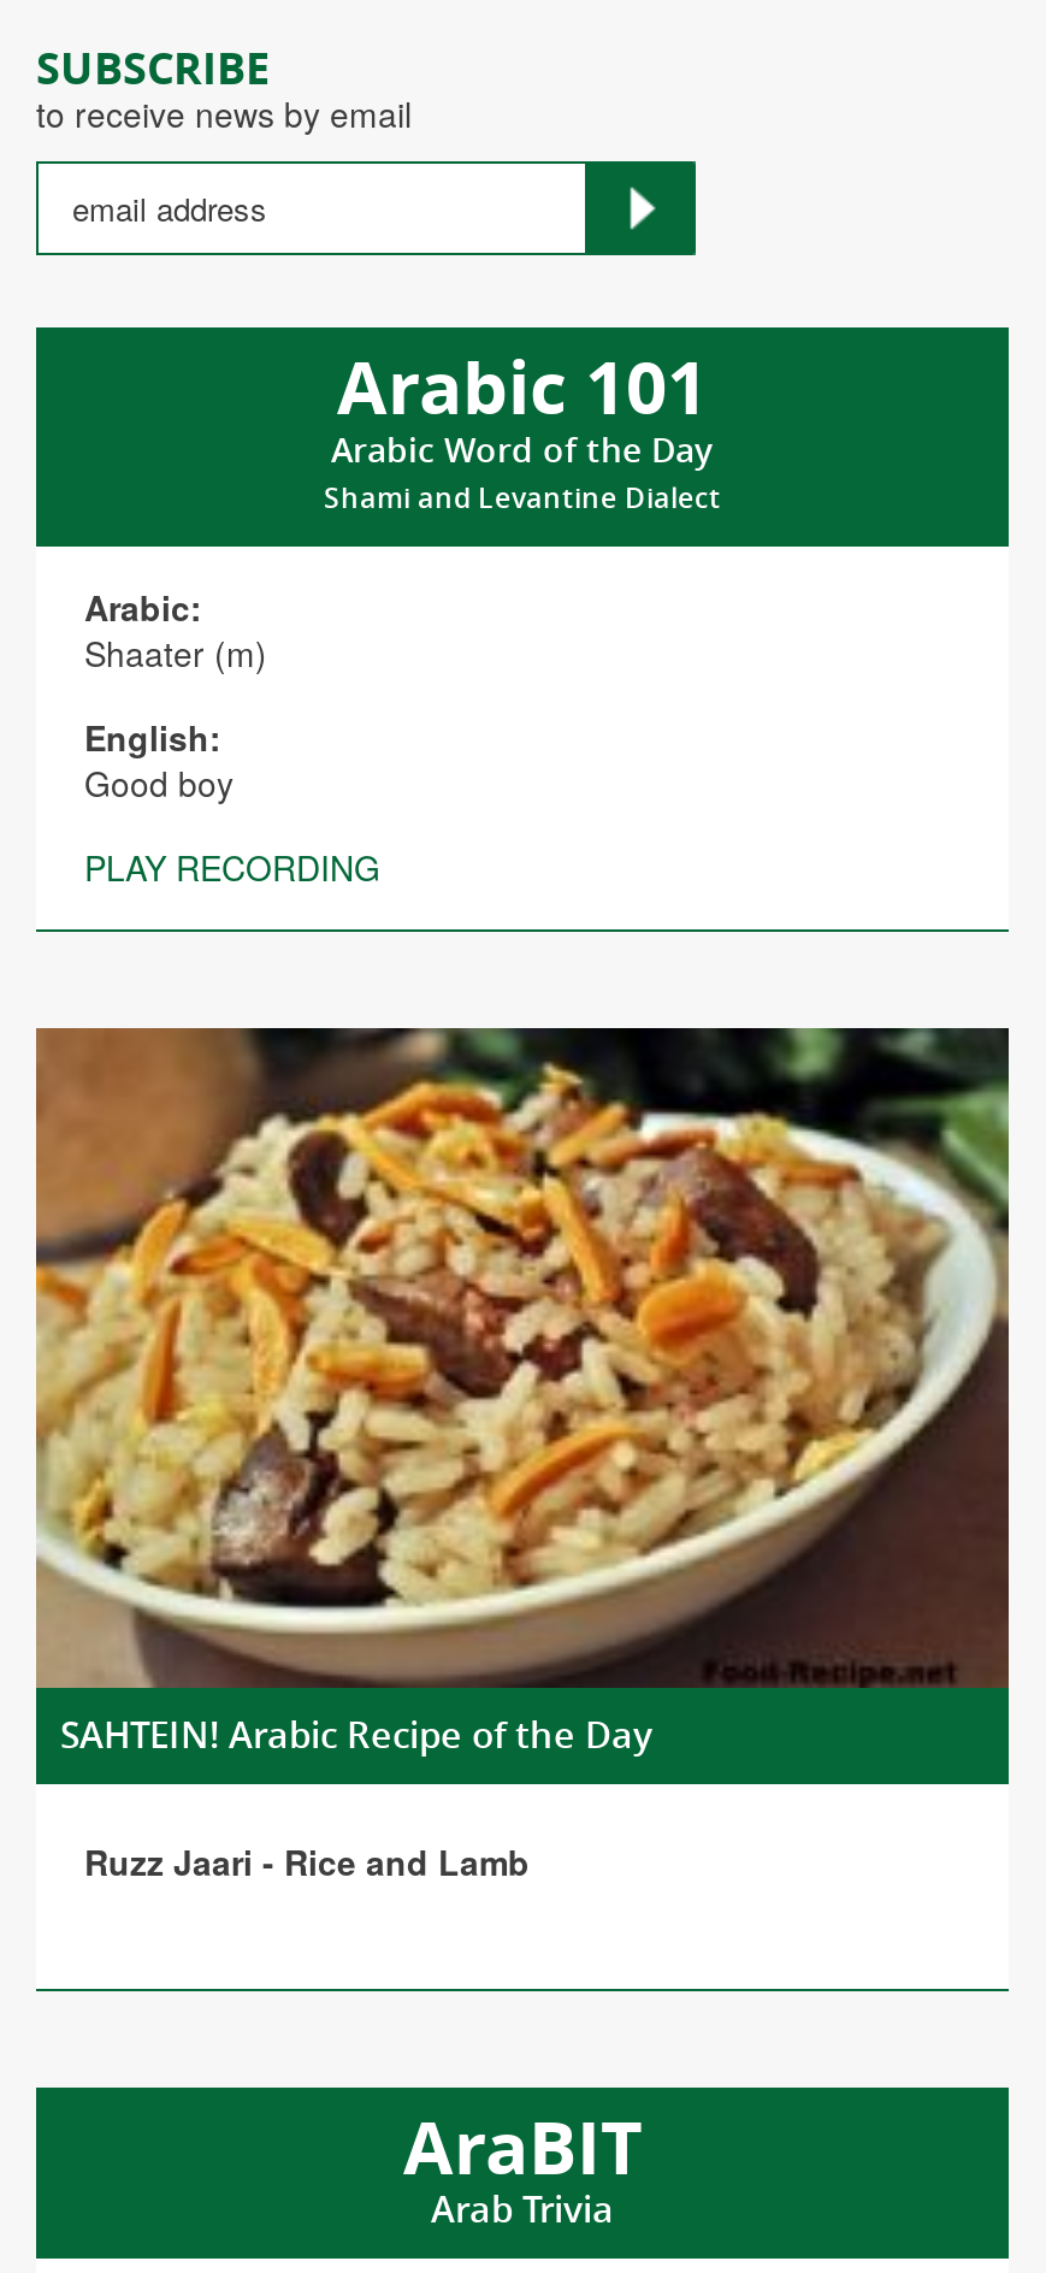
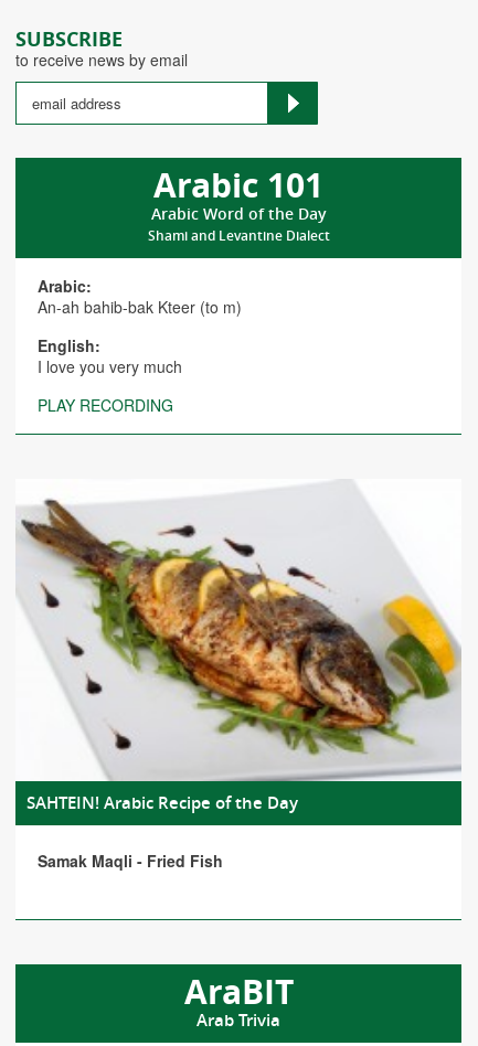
[84,627,267,676] Shaater (m) -> [38,295,242,317] An-ah bahib-bak Kteer (to m)
[84,758,234,806] Good boy -> [38,355,182,377] I love you very much
[34,1026,1011,1690] [image] -> [15,479,461,782] [image]
[84,1838,530,1886] Ruzz Jaari - Rice and Lamb -> [38,850,223,872] Samak Maqli - Fried Fish

